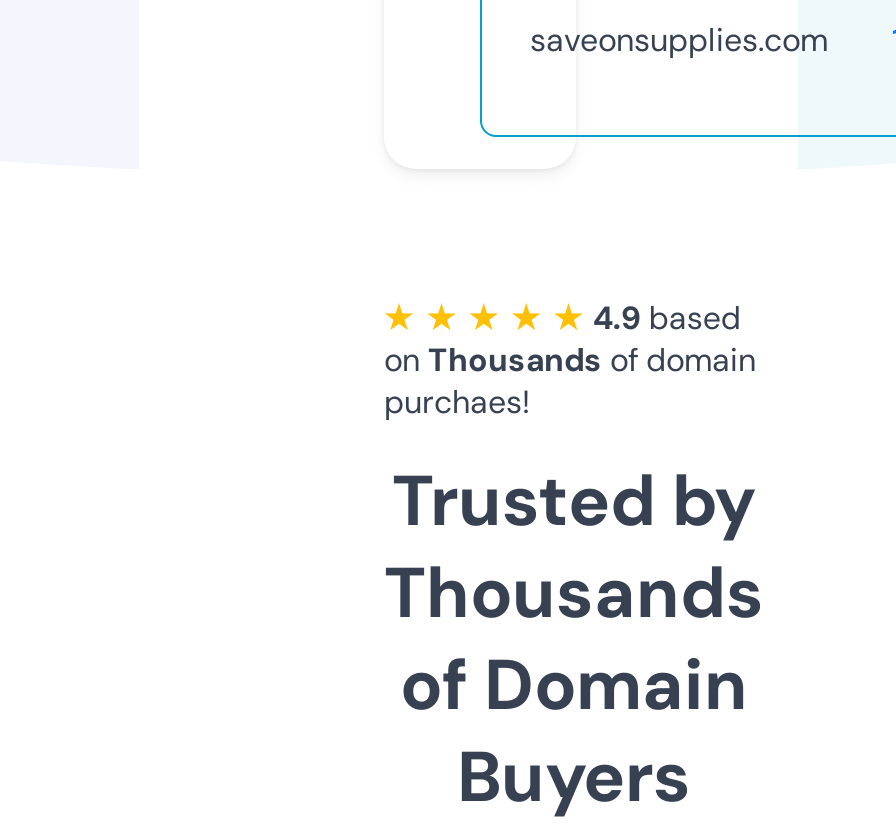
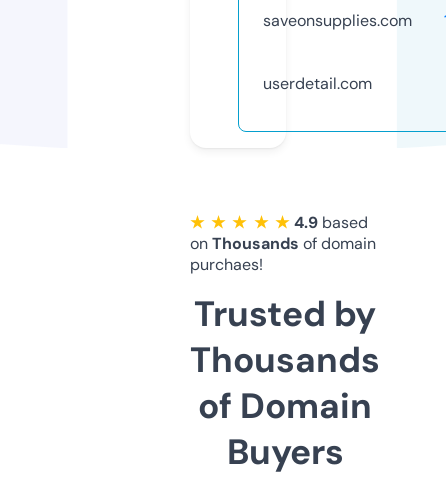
none -> [263,73,372,94] userdetail.com

